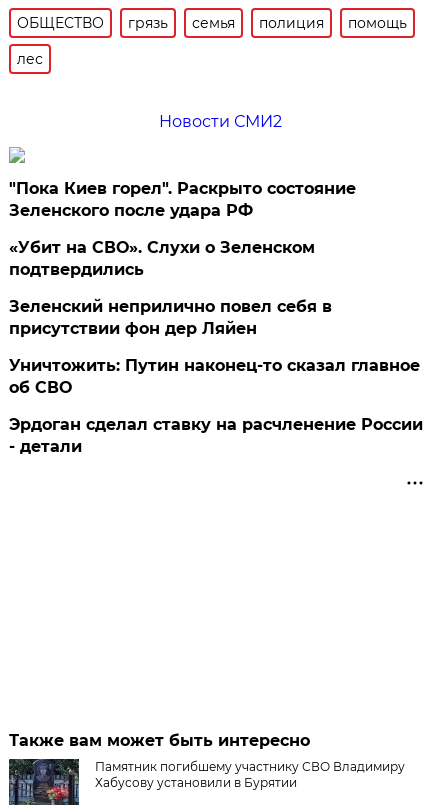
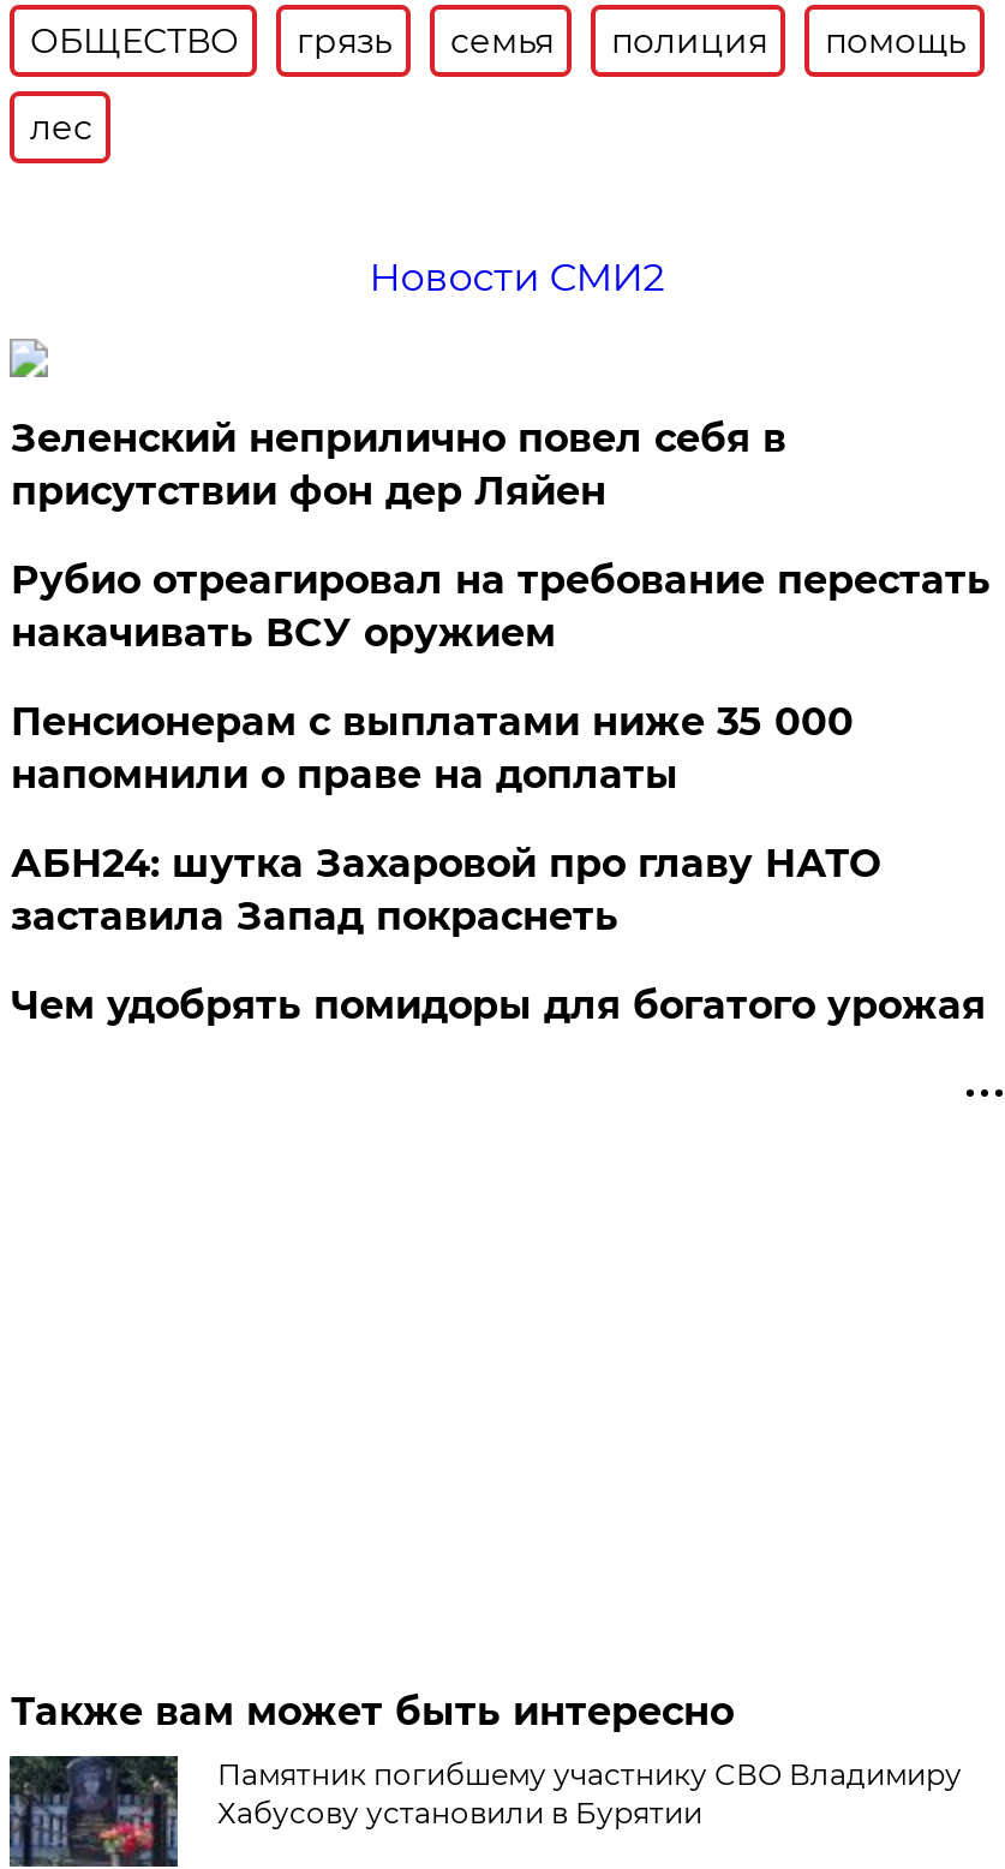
[9,179,356,279] "Пока Киев горел". Раскрыто состояние | Зеленского после удара РФ | «Убит на СВО». Слухи о Зеленском | подтвердились -> none
moved [9,297,332,338] -> [11,416,786,514]: Зеленский неприлично повел cебя в | присутствии фон дер Ляйен
[9,356,423,456] Уничтожить: Путин наконец-то сказал главное | об СВО | Эрдоган сделал ставку на расчленение России | - детали -> [11,557,990,1028] Рубио отреагировал на требование перестать | накачивать ВСУ оружием | Пенсионерам с выплатами ниже 35 000 | напомнили о праве на доплаты | АБН24: шутка Захаровой про главу НАТО | заставила Запад покраснеть | Чем удобрять помидоры для богатого урожая

